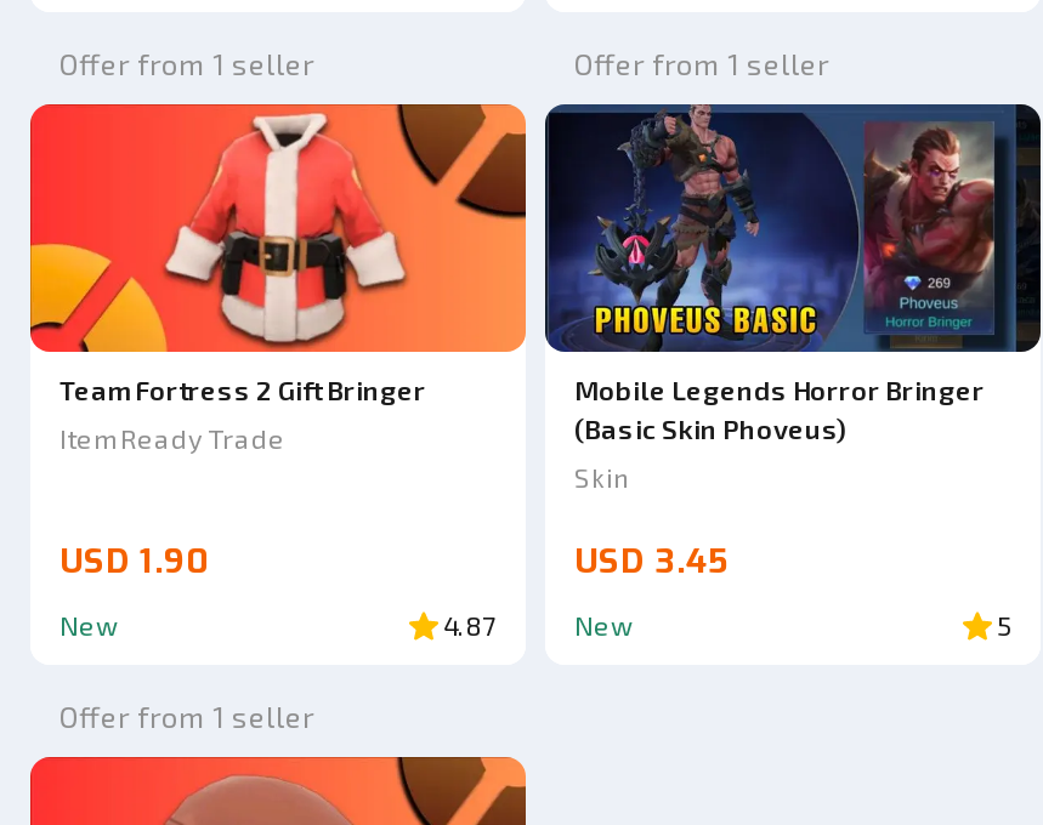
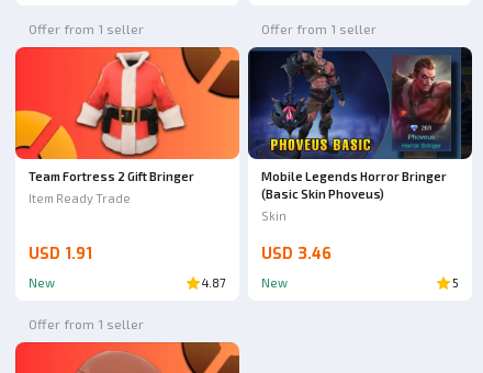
[59,539,208,585] USD 1.90 -> [29,244,92,264] USD 1.91
[574,539,730,585] USD 3.45 -> [261,244,332,264] USD 3.46

